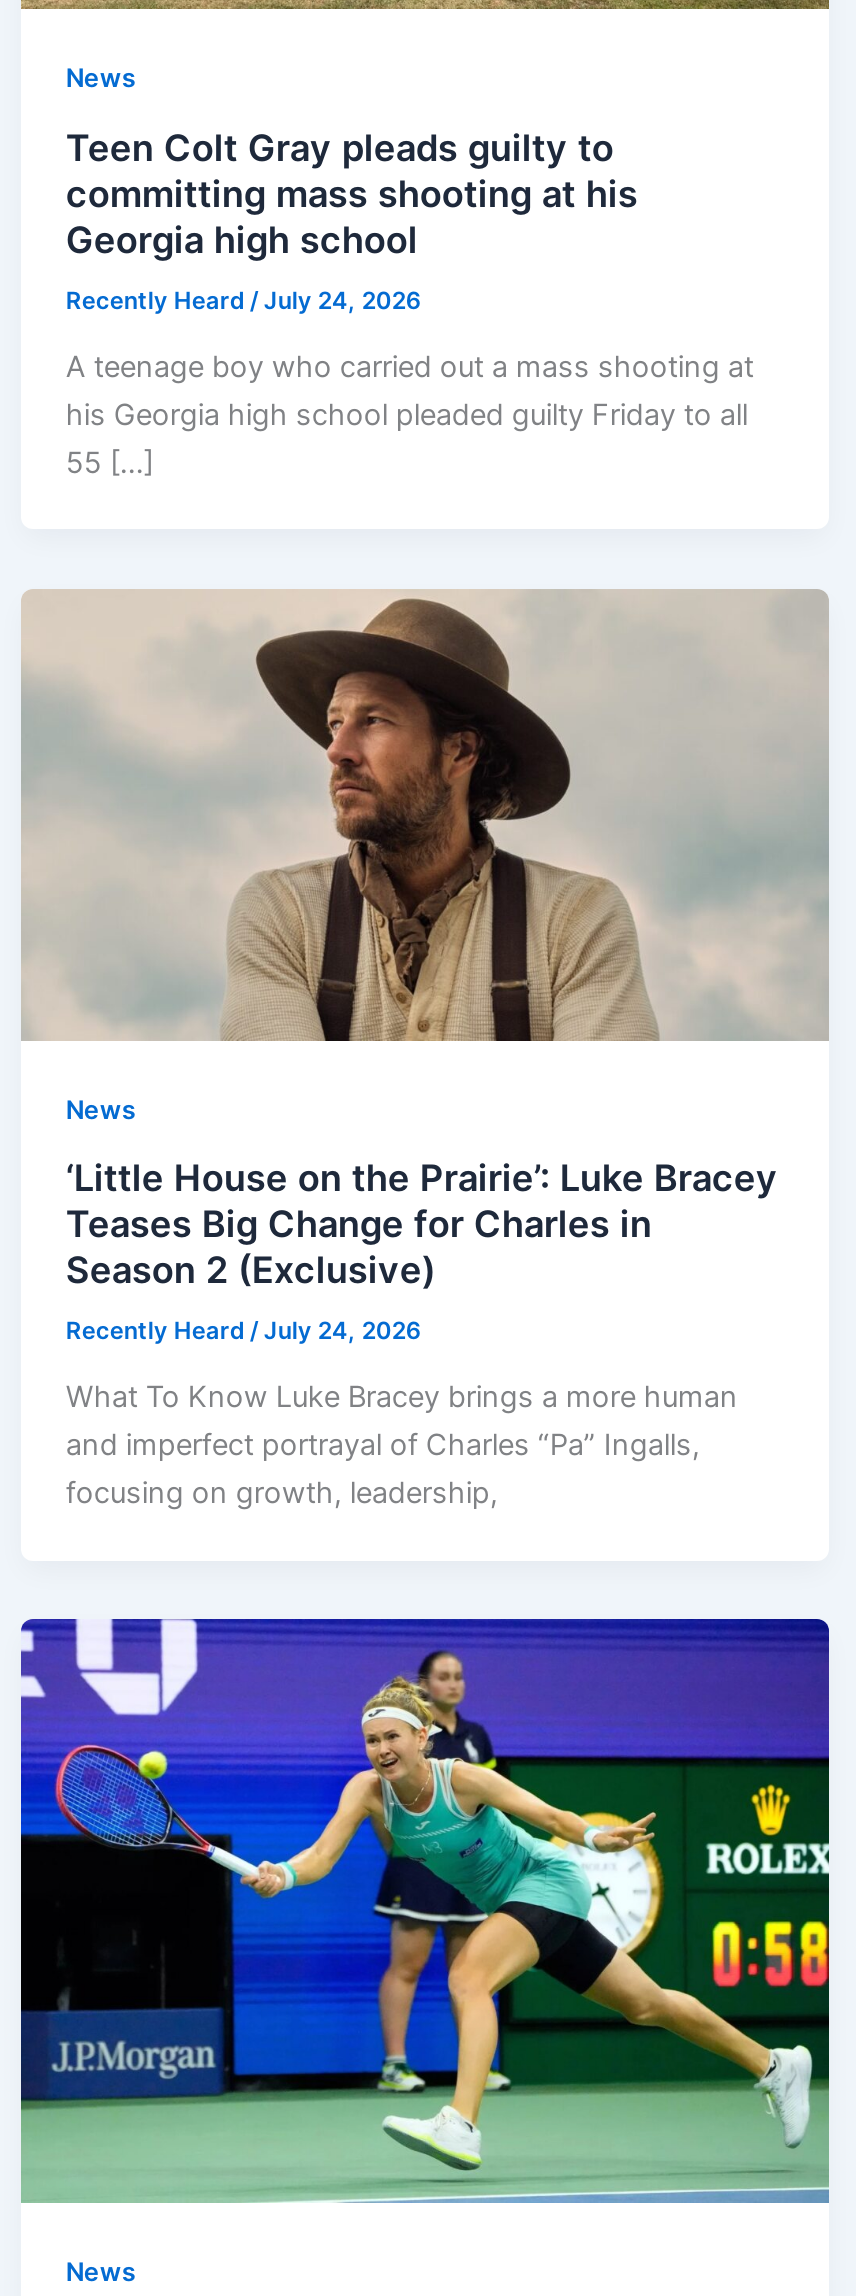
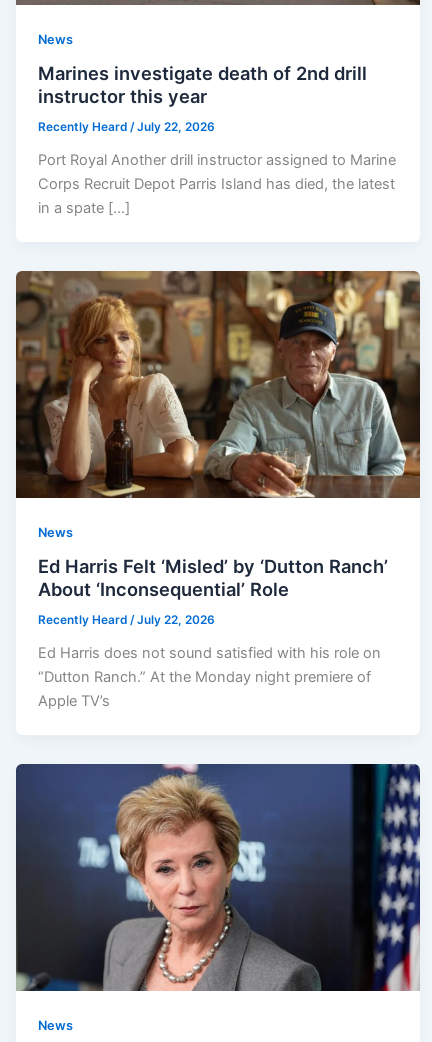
[66,125,638,261] Teen Colt Gray pleads guilty to | committing mass shooting at his | Georgia high school -> [38,62,367,107] Marines investigate death of 2nd drill | instructor this year
[66,286,422,314] Recently Heard / July 24, 2026 -> [38,120,215,134] Recently Heard / July 22, 2026
[66,348,754,480] A teenage boy who carried out a mass shooting at | his Georgia high school pleaded guilty Friday to all | 55 […] -> [38,151,396,217] Port Royal Another drill instructor assigned to Marine | Corps Recruit Depot Parris Island has died, the latest | in a spate […]
[21,588,827,1042] [image] -> [15,270,420,499] [image]
[66,1156,778,1292] ‘Little House on the Prairie’: Luke Bracey | Teases Big Change for Charles in | Season 2 (Exclusive) -> [38,555,388,600] Ed Harris Felt ‘Misled’ by ‘Dutton Ranch’ | About ‘Inconsequential’ Role
[66,1318,422,1346] Recently Heard / July 24, 2026 -> [38,613,215,627] Recently Heard / July 22, 2026
[66,1380,738,1512] What To Know Luke Bracey brings a more human | and imperfect portrayal of Charles “Pa” Ingalls, | focusing on growth, leadership, -> [38,644,381,710] Ed Harris does not sound satisfied with his role on | “Dutton Ranch.” At the Monday night premiere of | Apple TV’s
[19,1616,831,2206] [image] -> [15,763,421,992] [image]

